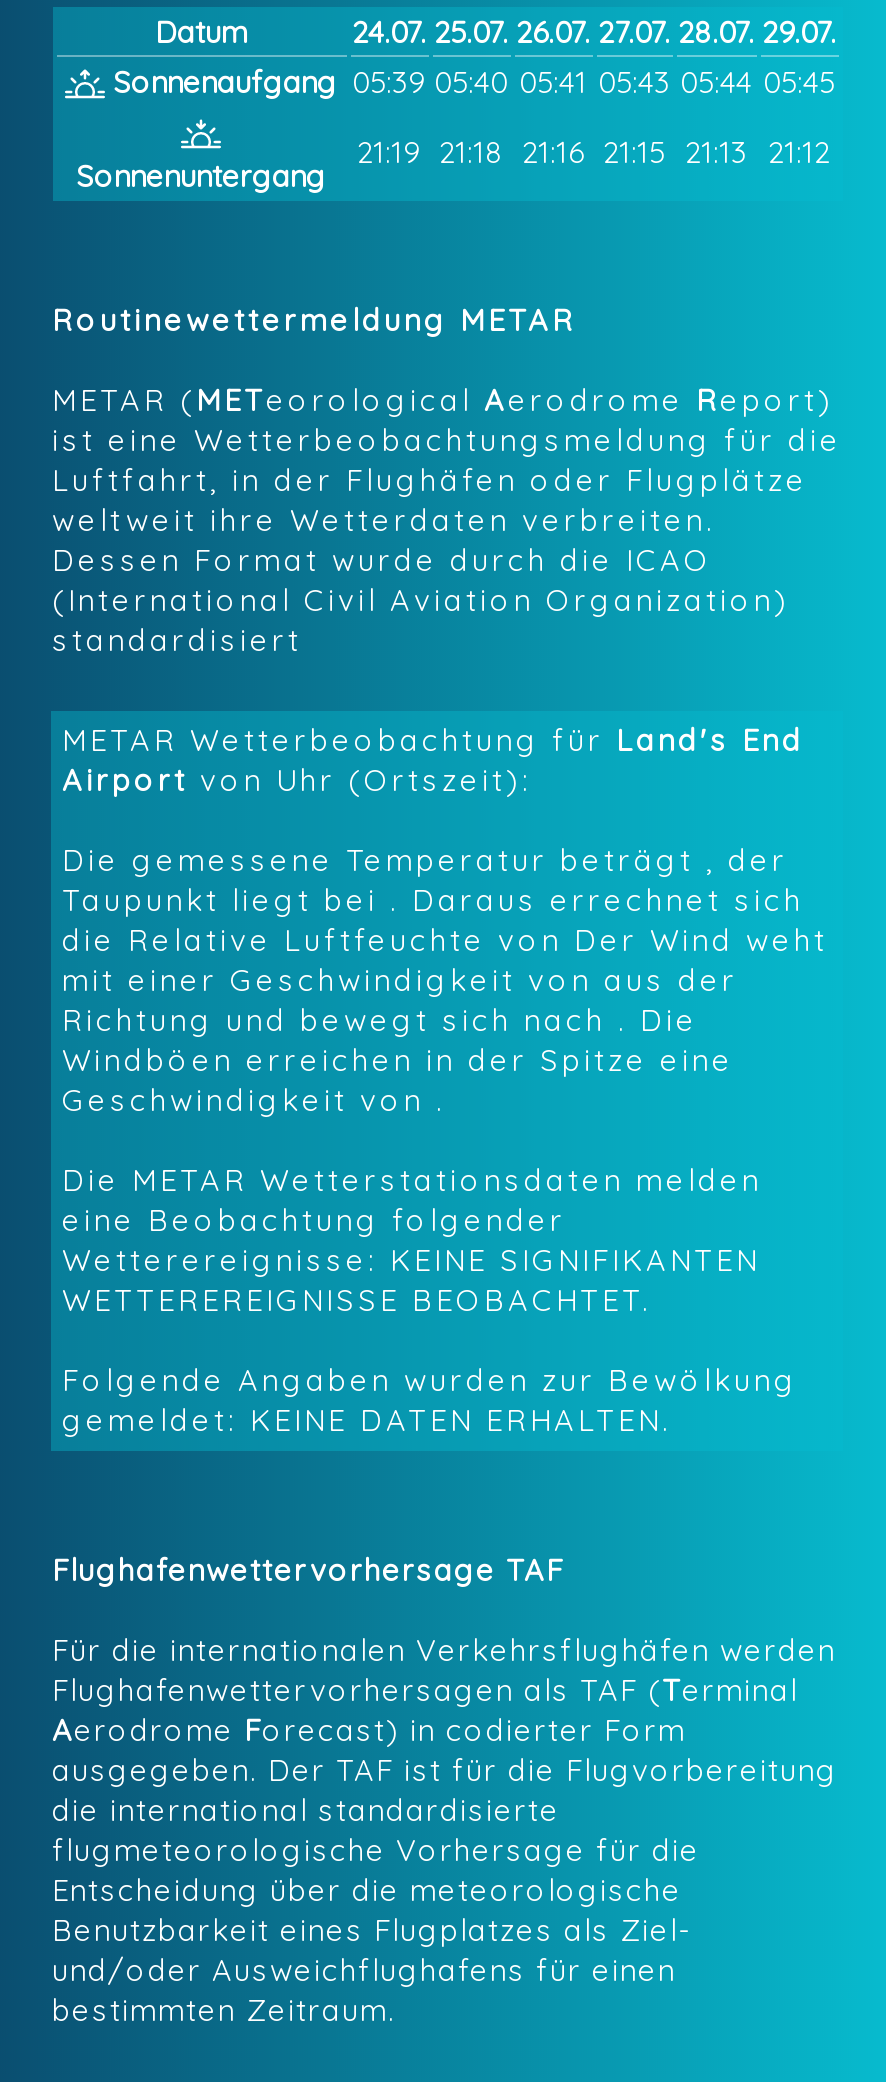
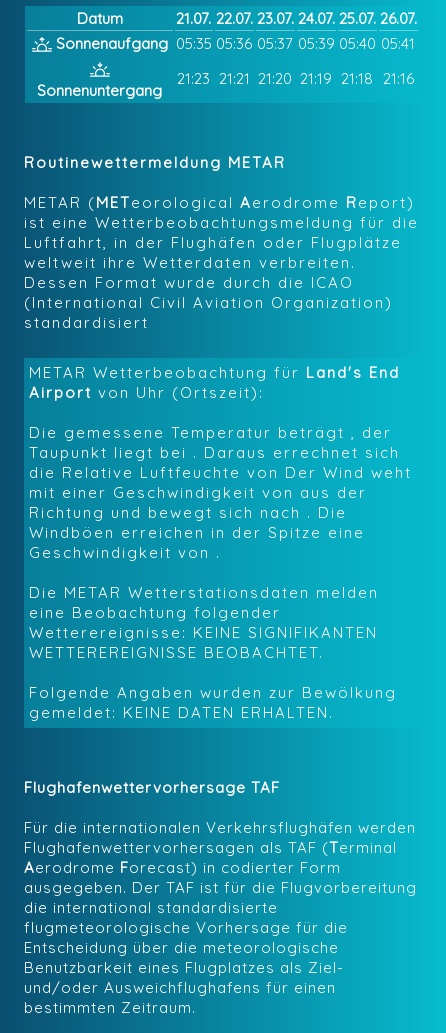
[352,14,836,52] 24.07. 25.07. 26.07. 27.07. 28.07. 29.07. -> [176,9,416,28] 21.07. 22.07. 23.07. 24.07. 25.07. 26.07.
[105,64,835,102] Sonnenaufgang 05:39 05:40 05:41 05:43 05:44 05:45 -> [51,34,415,53] Sonnenaufgang 05:35 05:36 05:37 05:39 05:40 05:41
[357,134,830,172] 21:19 21:18 21:16 21:15 21:13 21:12 -> [177,69,413,88] 21:23 21:21 21:20 21:19 21:18 21:16

